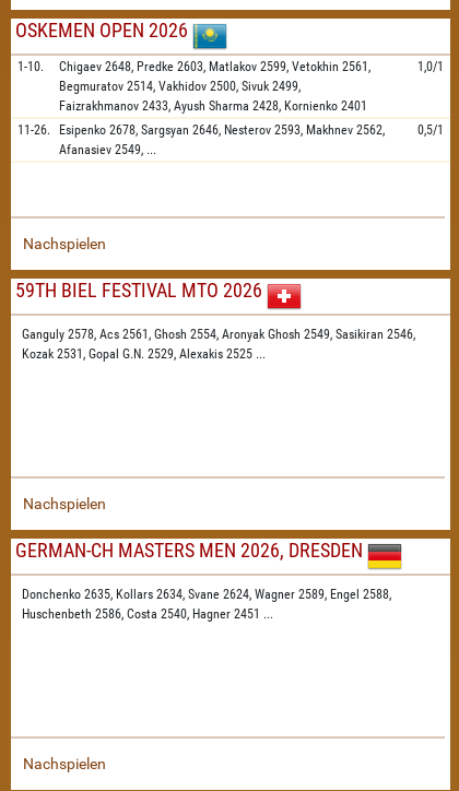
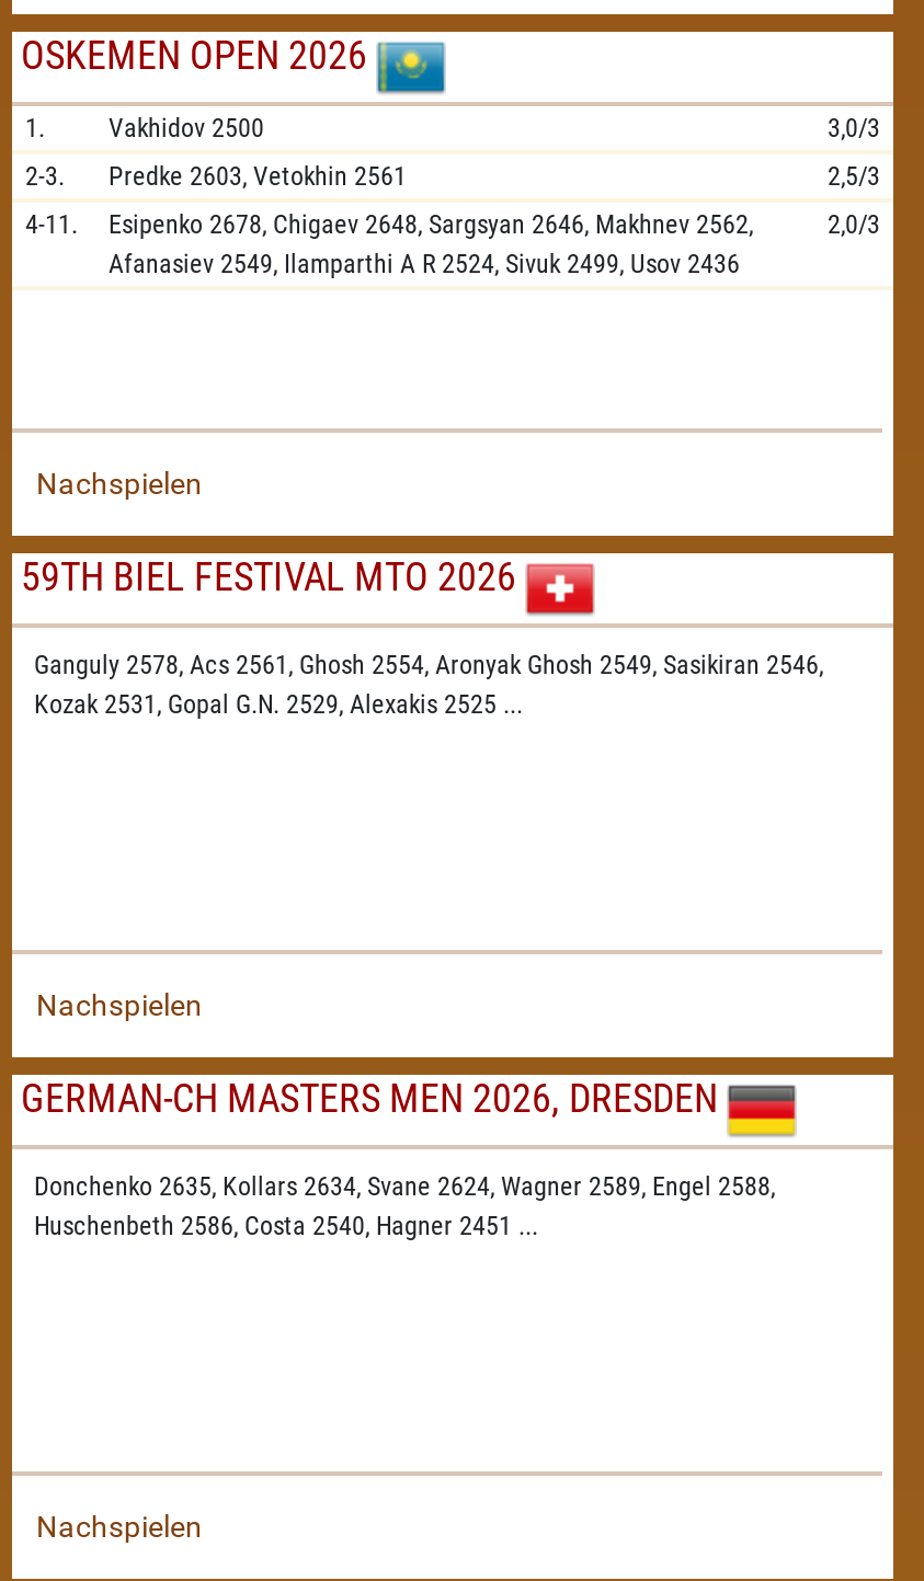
[17,59,370,114] 1-10. | Chigaev 2648, Predke 2603, Matlakov 2599, Vetokhin 2561, | Begmuratov 2514, Vakhidov 2500, Sivuk 2499, | Faizrakhmanov 2433, Ayush Sharma 2428, Kornienko 2401 -> [25,113,880,144] 1. | Vakhidov 2500 | 3,0/3
[417,59,444,74] 1,0/1 -> [25,161,880,192] 2-3. | Predke 2603, Vetokhin 2561 | 2,5/3
[17,122,385,157] 11-26. Esipenko 2678, Sargsyan 2646, Nesterov 2593, Makhnev 2562, | Afanasiev 2549,... -> [25,209,753,279] 4-11. | Esipenko 2678, Chigaev 2648, Sargsyan 2646, Makhnev 2562, | Afanasiev 2549, Ilamparthi A R 2524, Sivuk 2499, Usov 2436
[417,122,444,138] 0,5/1 -> [828,209,880,240] 2,0/3

